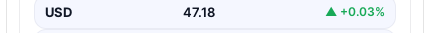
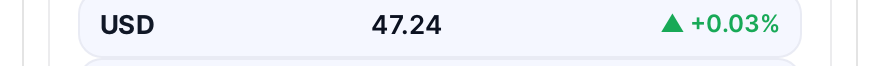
[182,4,214,20] 47.18 -> [371,8,443,40] 47.24

